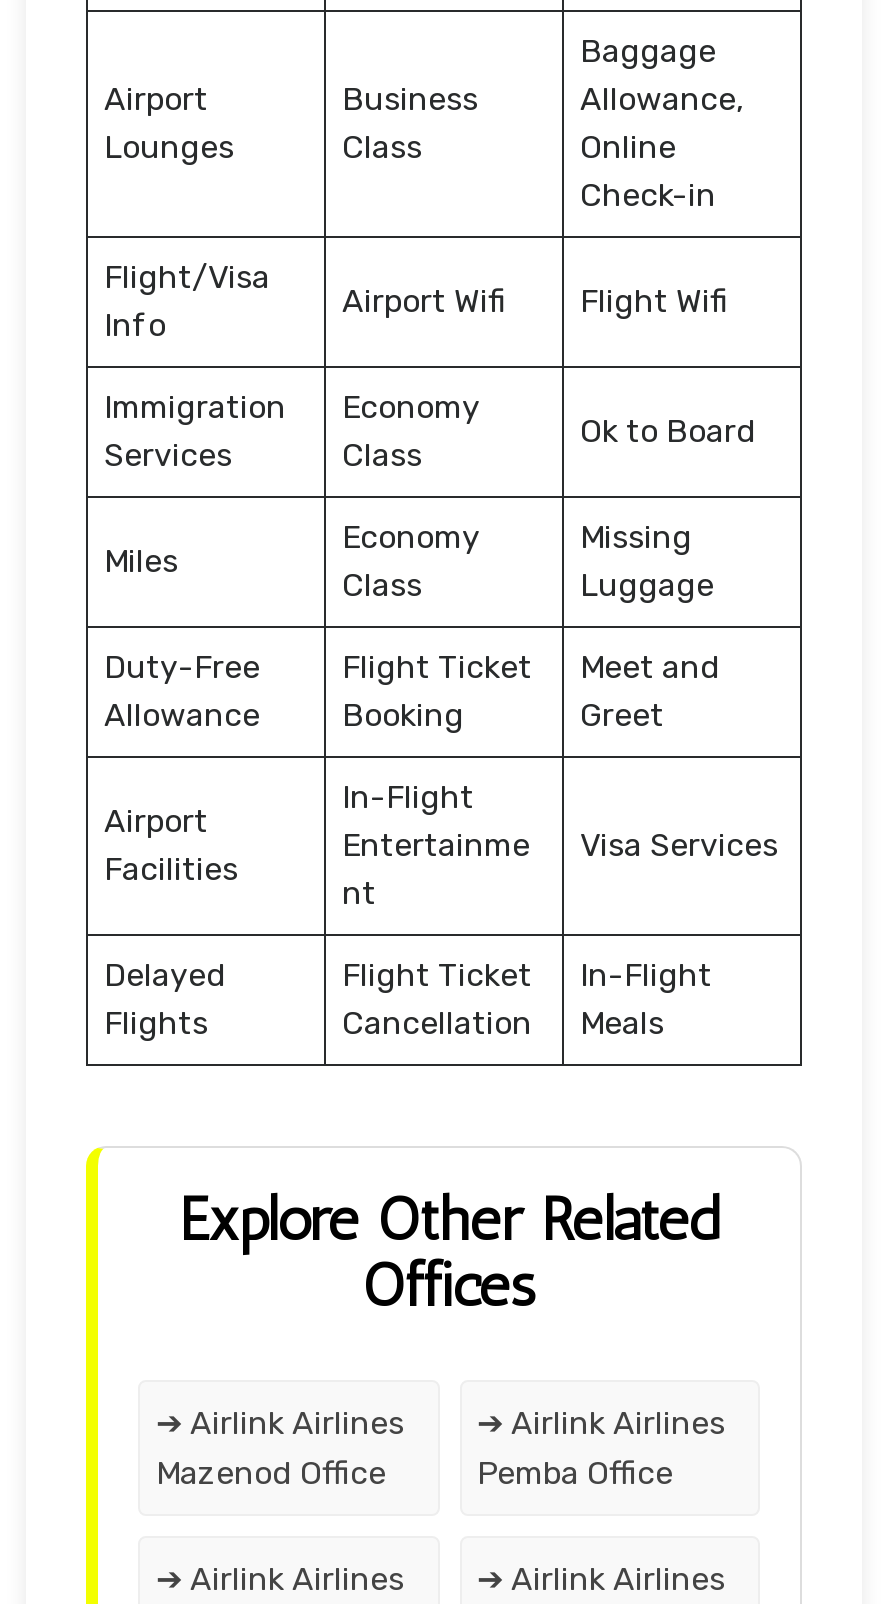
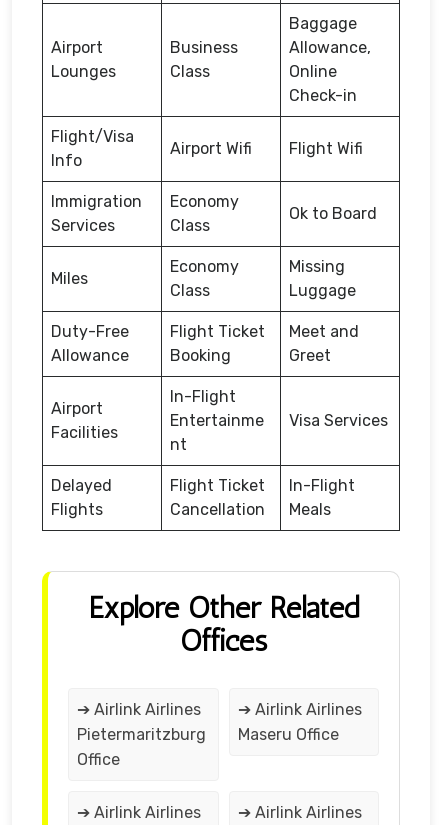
[156,1453,386,1491] Mazenod Office -> [77,725,206,769] Pietermaritzburg | Office
[477,1453,673,1491] Pemba Office -> [237,725,338,744] Maseru Office

